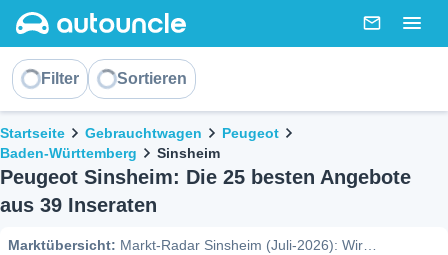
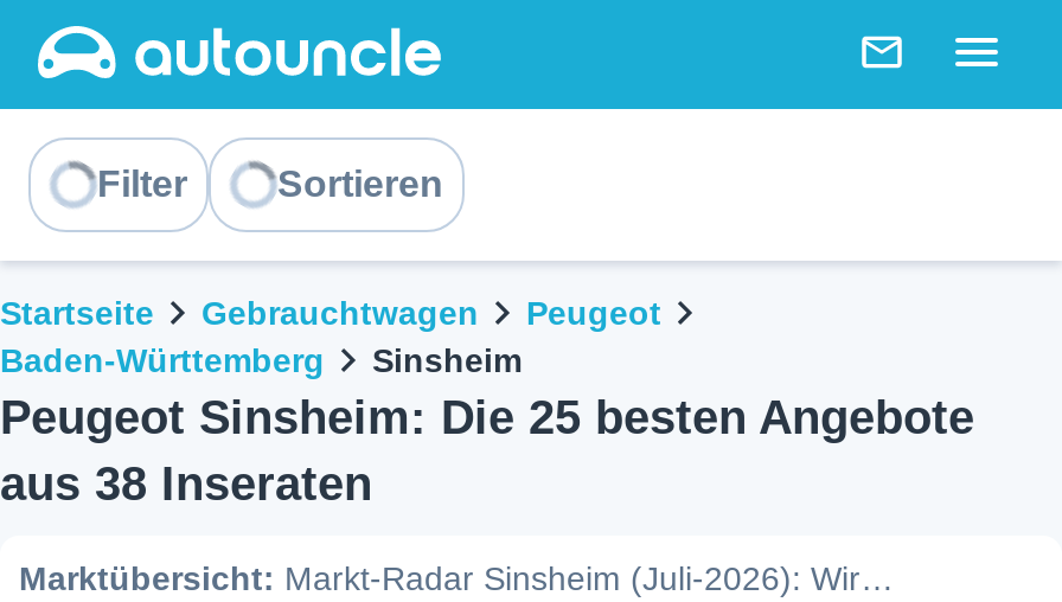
[0,194,157,216] aus 39 Inseraten -> [0,457,372,510] aus 38 Inseraten

